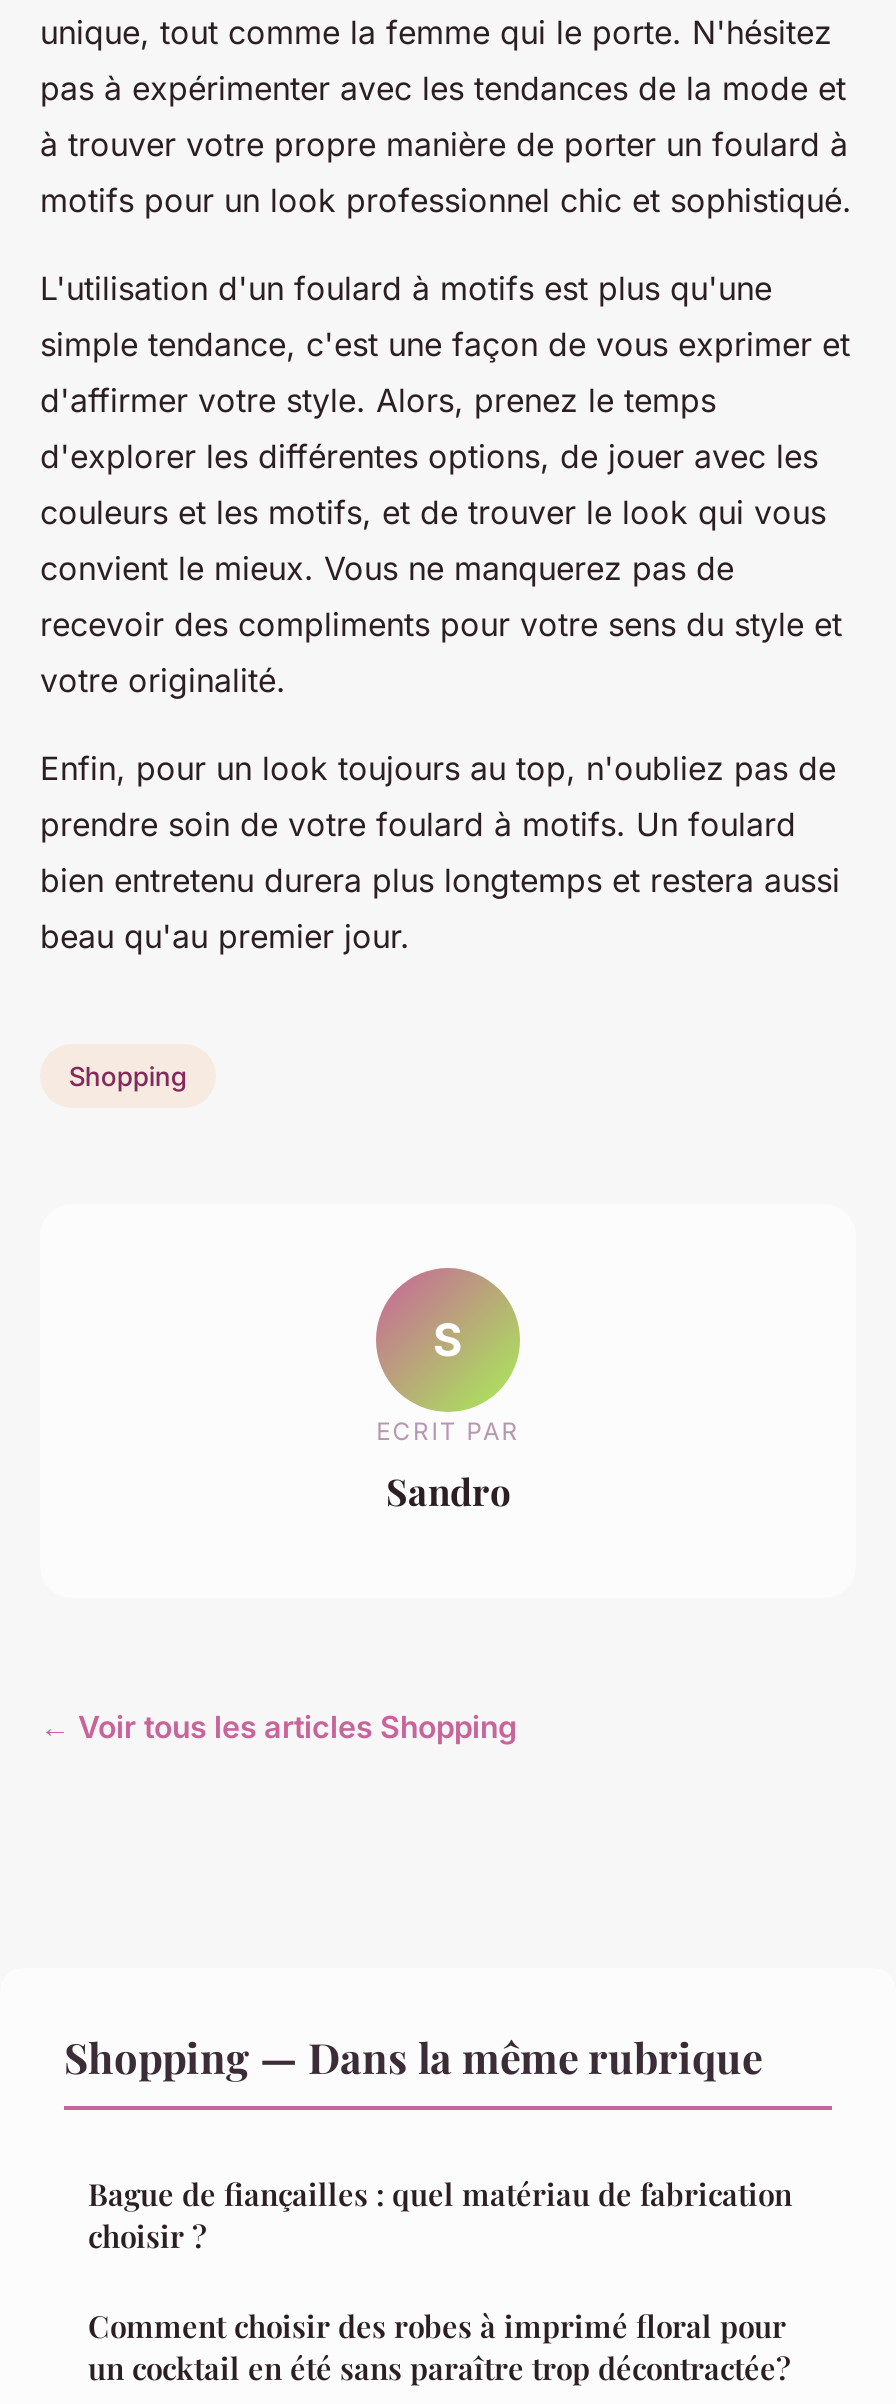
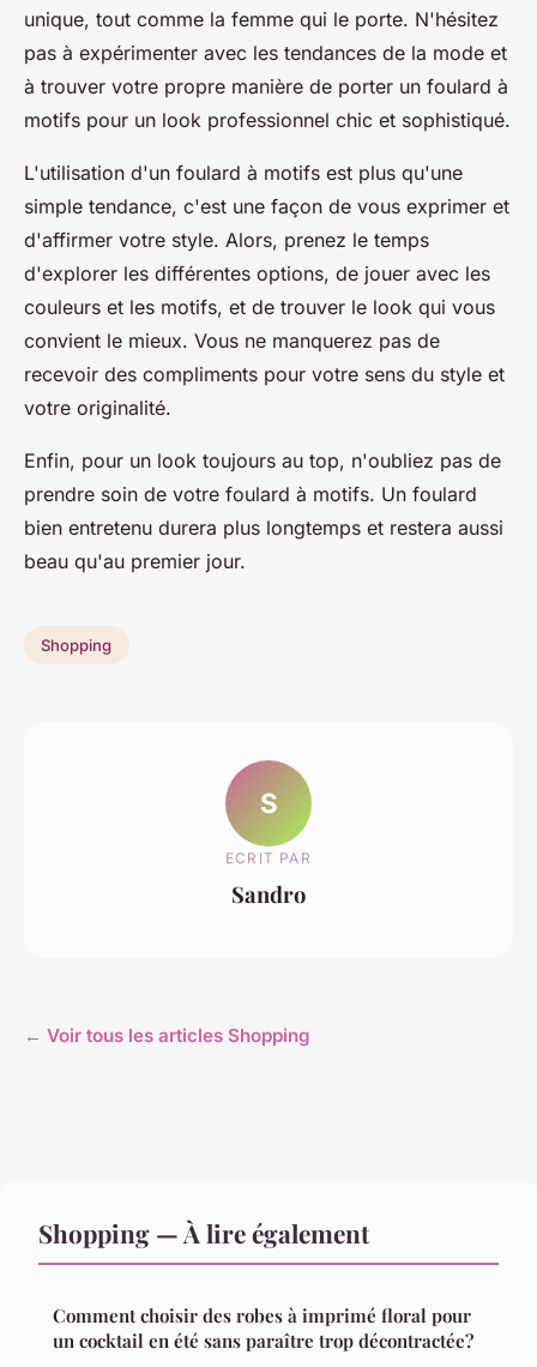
[64,2028,792,2256] Shopping — Dans la même rubrique | Bague de fiançailles : quel matériau de fabrication | choisir ? -> [38,1216,369,1249] Shopping — À lire également

